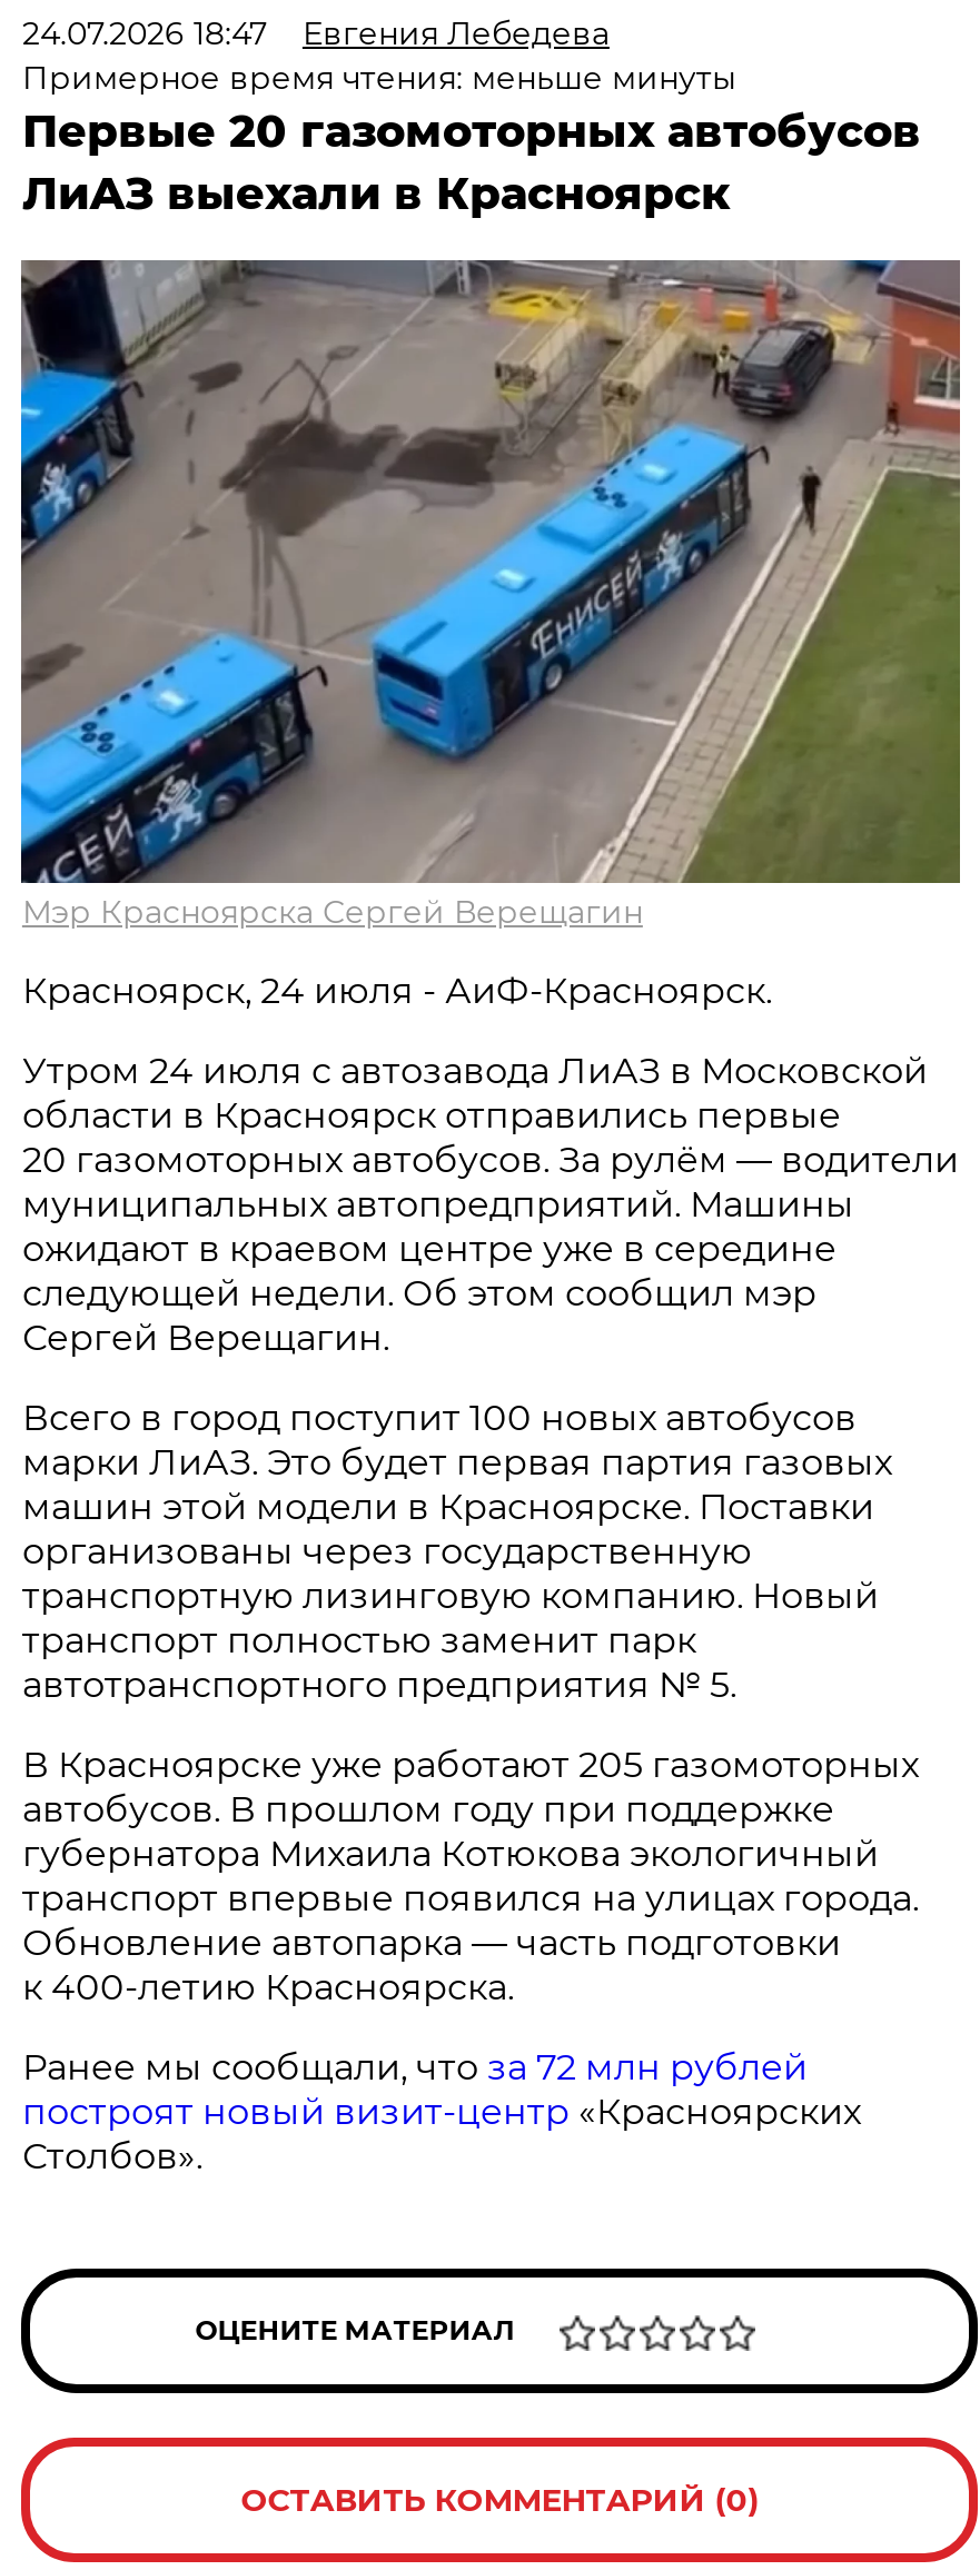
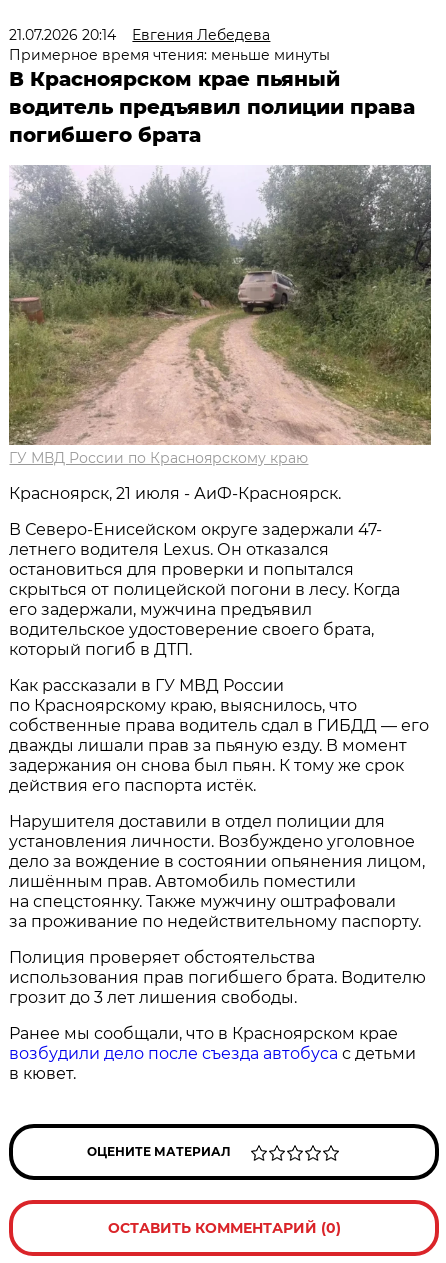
[22,13,609,53] 24.07.2026 18:47 Евгения Лебедева -> [9,26,270,44] 21.07.2026 20:14 Евгения Лебедева
[22,105,921,220] Первые 20 газомоторных автобусов | ЛиАЗ выехали в Красноярск -> [9,67,415,147] В Красноярском крае пьяный | водитель предъявил полиции права | погибшего брата
[19,258,960,2178] [image] | Мэр Красноярска Сергей Верещагин | Красноярск, 24 июля - АиФ-Красноярск. | Утром 24 июля с автозавода ЛиАЗ в Московской | области в Красноярск отправились первые | 20 газомоторных автобусов. За рулём — водители | муниципальных автопредприятий. Машины | ожидают в краевом центре уже в середине | следующей недели. Об этом сообщил мэр | Сергей Верещагин. | Всего в город поступит 100 новых автобусов | марки ЛиАЗ. Это будет первая партия газовых | машин этой модели в Красноярске. Поставки | организованы через государственную | транспортную лизинговую компанию. Новый | транспорт полностью заменит парк | автотранспортного предприятия № 5. | В Красноярске уже работают 205 газомоторных | автобусов. В прошлом году при поддержке | губернатора Михаила Котюкова экологичный | транспорт впервые появился на улицах города. | Обновление автопарка — часть подготовки | к 400-летию Красноярска. | Ранее мы сообщали, что за 72 млн рублей | построят новый визит-центр «Красноярских | Столбов». -> [9,164,432,1083] [image] | ГУ МВД России по Красноярскому краю | Красноярск, 21 июля - АиФ-Красноярск. | В Северо-Енисейском округе задержали 47- | летнего водителя Lexus. Он отказался | остановиться для проверки и попытался | скрыться от полицейской погони в лесу. Когда | его задержали, мужчина предъявил | водительское удостоверение своего брата, | который погиб в ДТП. | Как рассказали в ГУ МВД России | по Красноярскому краю, выяснилось, что | собственные права водитель сдал в ГИБДД — его | дважды лишали прав за пьяную езду. В момент | задержания он снова был пьян. К тому же срок | действия его паспорта истёк. | Нарушителя доставили в отдел полиции для | установления личности. Возбуждено уголовное | дело за вождение в состоянии опьянения лицом, | лишённым прав. Автомобиль поместили | на спецстоянку. Также мужчину оштрафовали | за проживание по недействительному паспорту. | Полиция проверяет обстоятельства | использования прав погибшего брата. Водителю | грозит до 3 лет лишения свободы. | Ранее мы сообщали, что в Красноярском крае | возбудили дело после съезда автобуса с детьми | в кювет.

